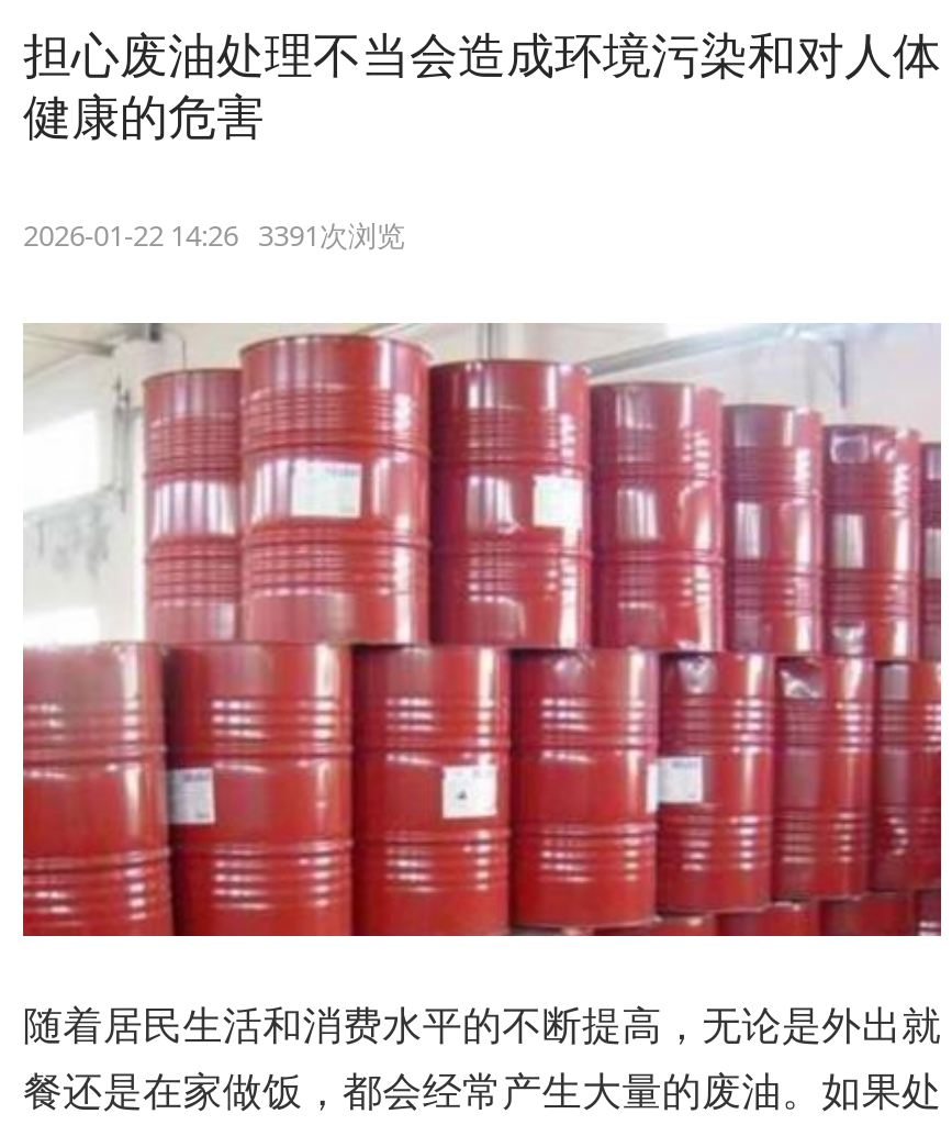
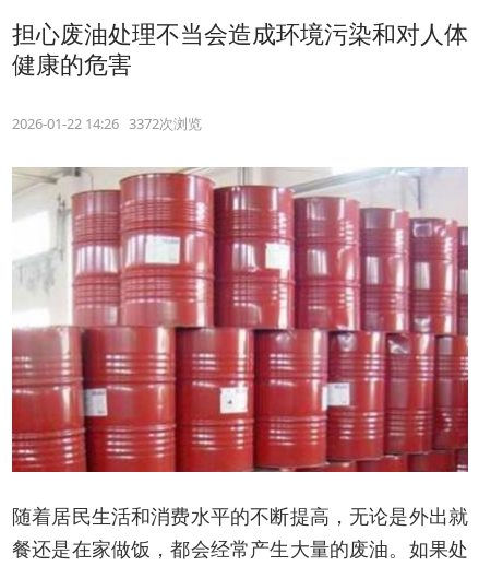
[23,215,405,255] 2026-01-22 14:26 3391次浏览 -> [12,114,202,133] 2026-01-22 14:26 3372次浏览

